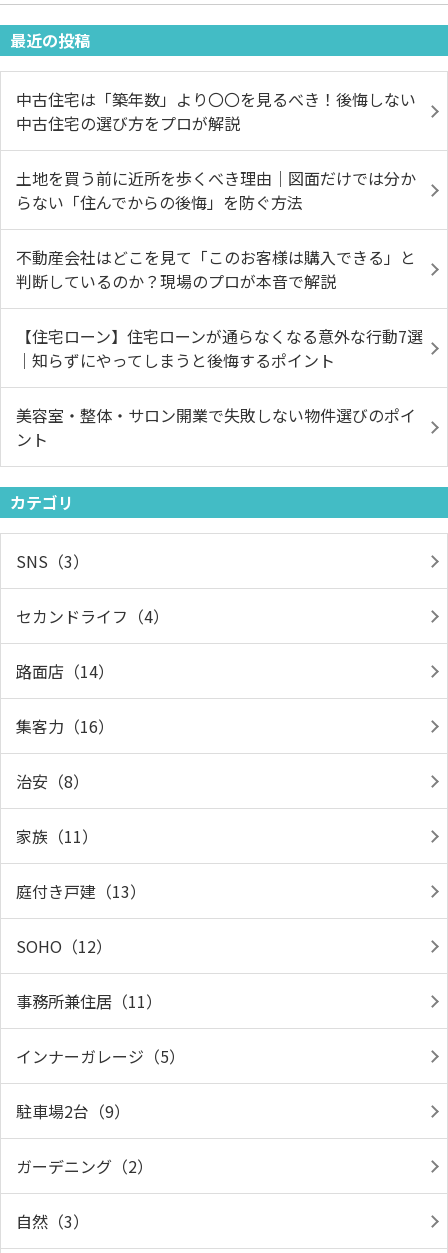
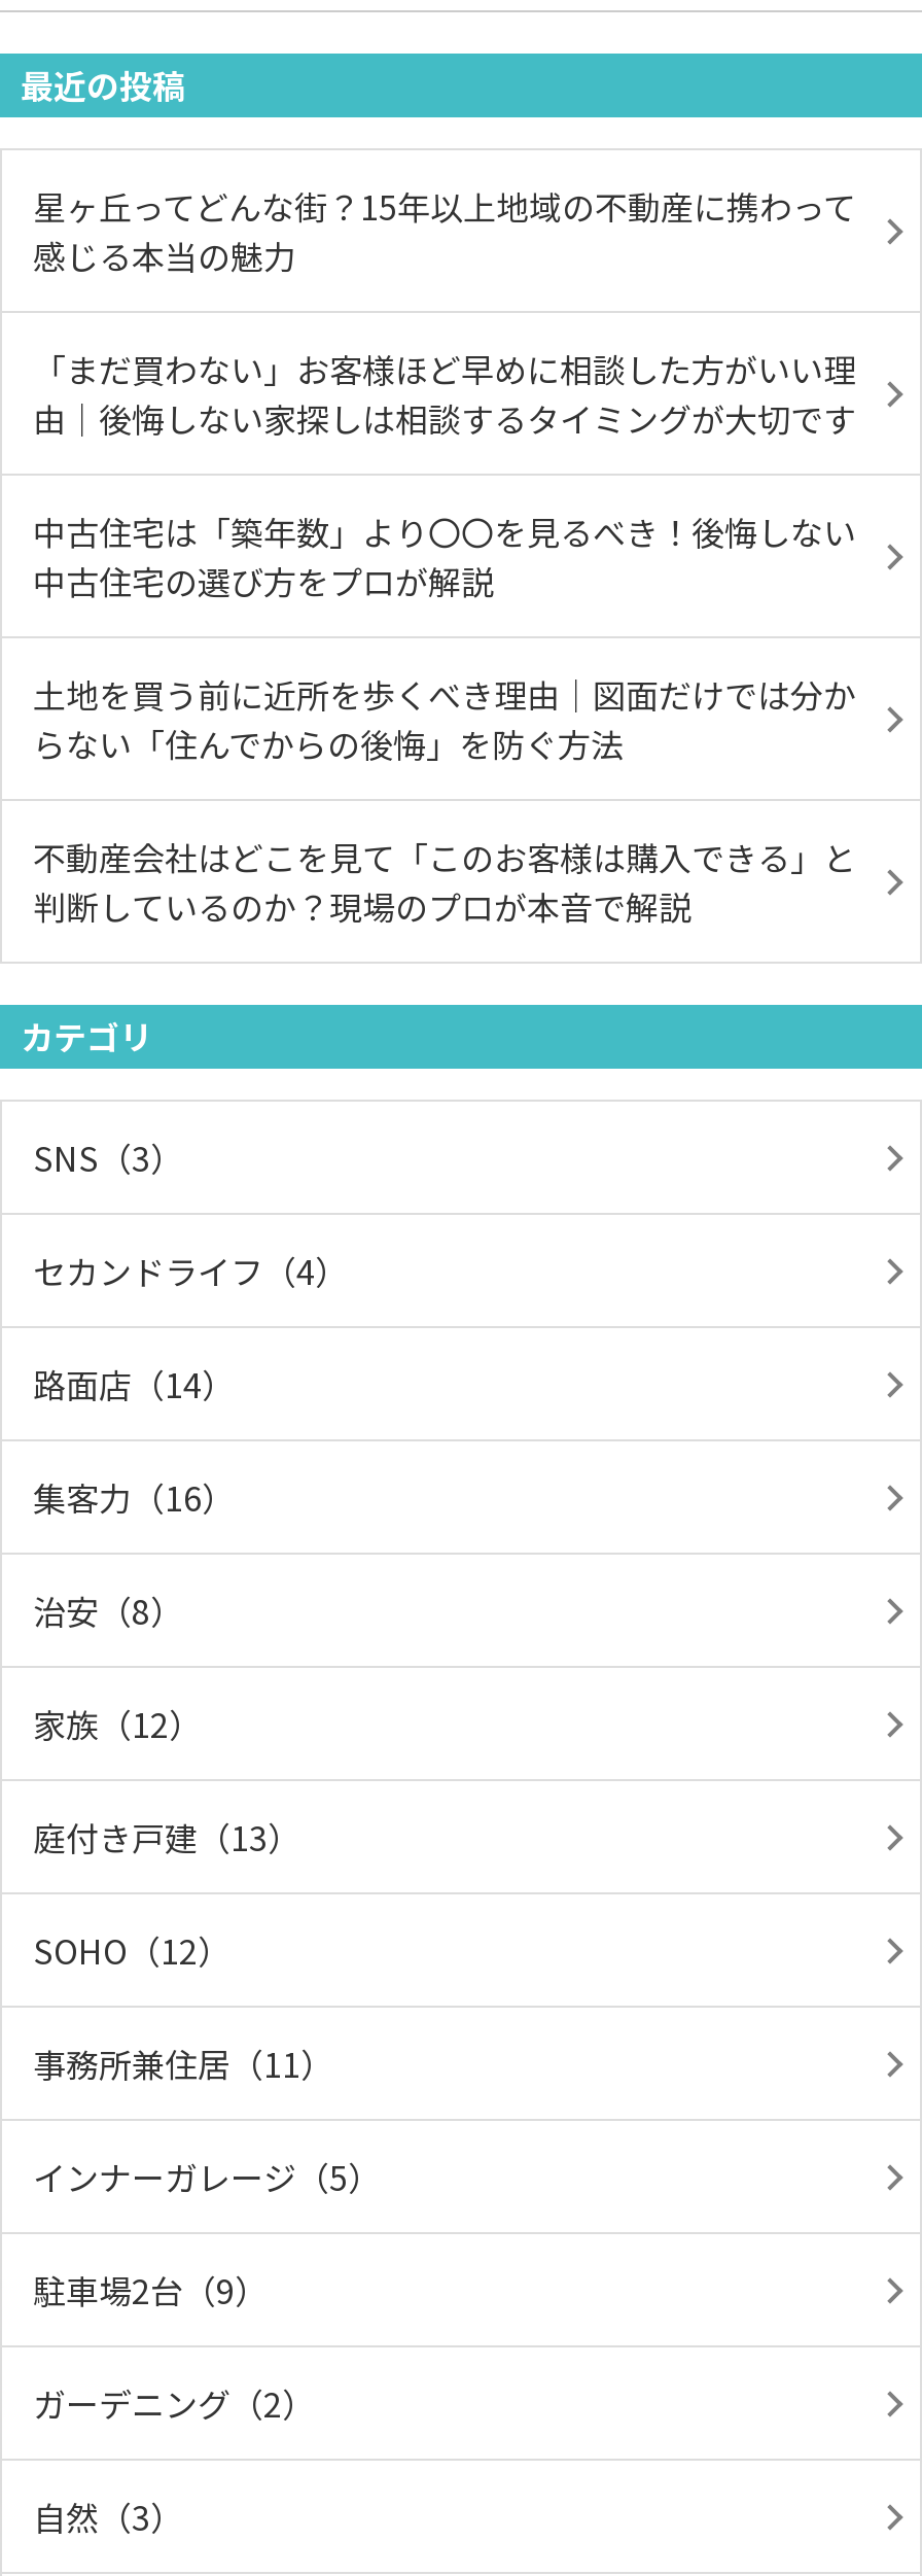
none -> [33,181,856,443] 星ヶ丘ってどんな街？15年以上地域の不動産に携わって | 感じる本当の魅力 | 「まだ買わない」お客様ほど早めに相談した方がいい理 | 由｜後悔しない家探しは相談するタイミングが大切です
moved [16,87,416,293] -> [33,507,856,931]: 中古住宅は「築年数」より〇〇を見るべき！後悔しない | 中古住宅の選び方をプロが解説 | 土地を買う前に近所を歩くべき理由｜図面だけでは分か | らない「住んでからの後悔」を防ぐ方法 | 不動産会社はどこを見て「このお客様は購入できる」と | 判断しているのか？現場のプロが本音で解説
[16,324,423,451] 【住宅ローン】住宅ローンが通らなくなる意外な行動7選 | ｜知らずにやってしまうと後悔するポイント | 美容室・整体・サロン開業で失敗しない物件選びのポイ | ント -> none
[16,824,98,848] 家族（11） -> [33,1699,202,1748] 家族（12）

